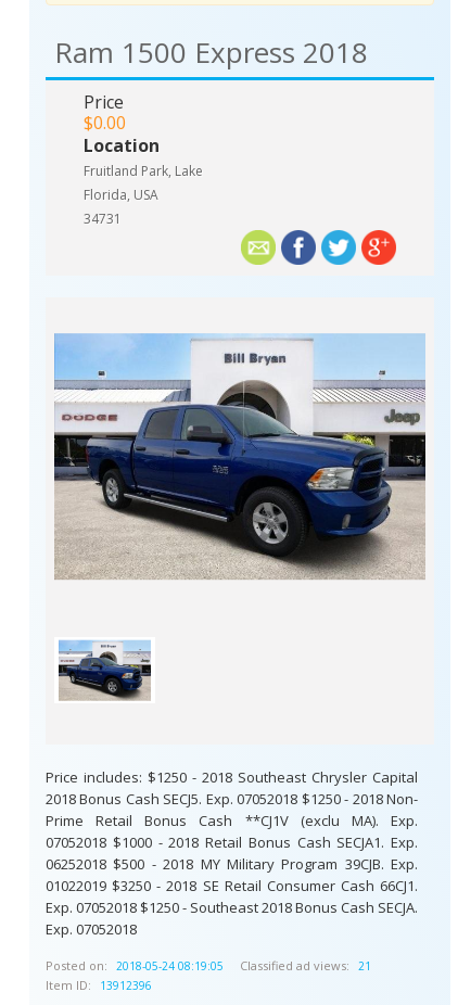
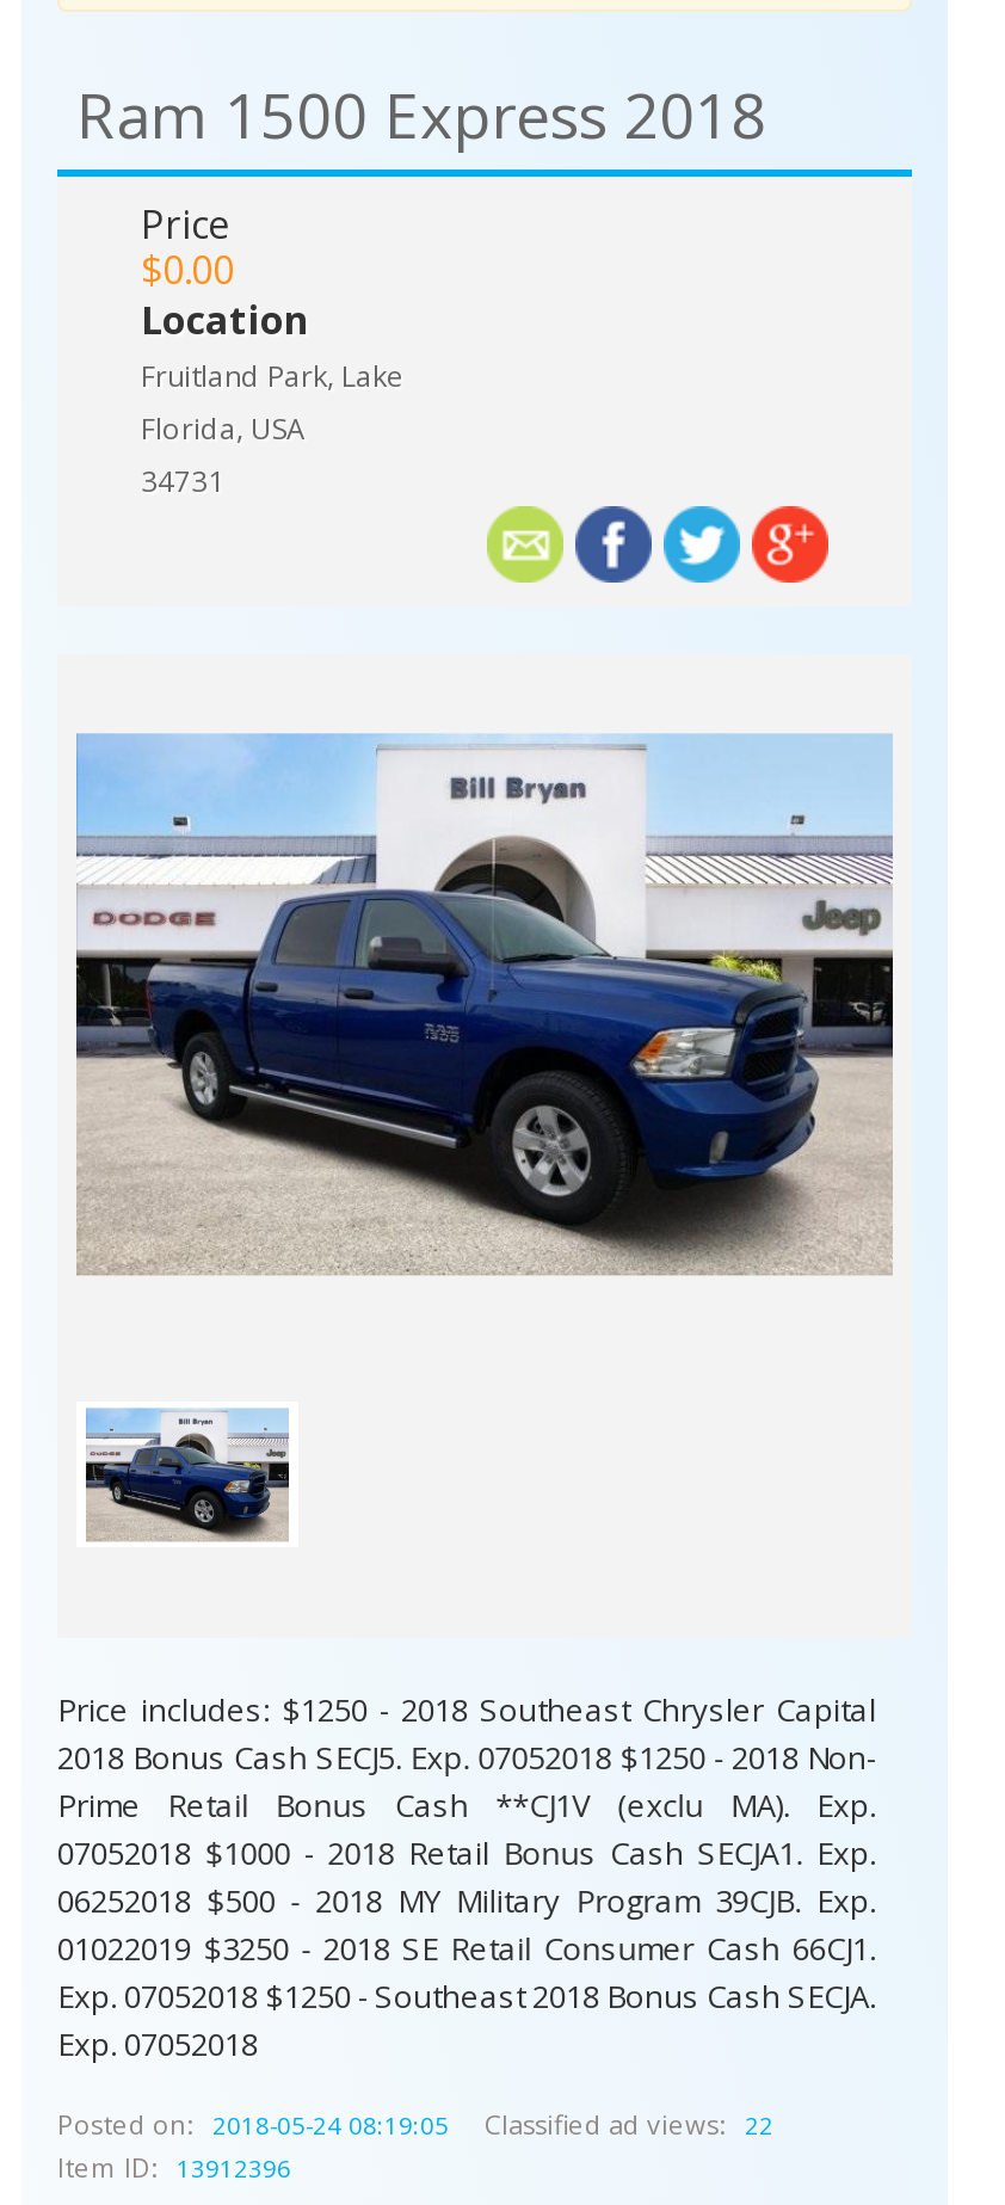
[240,957,371,974] Classified ad views: 21 -> [485,2106,773,2142] Classified ad views: 22

